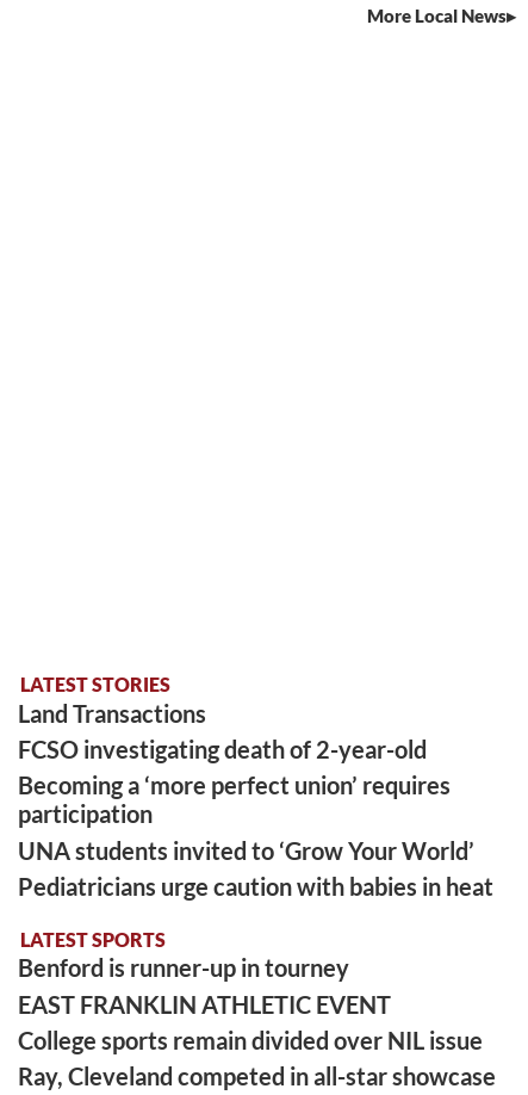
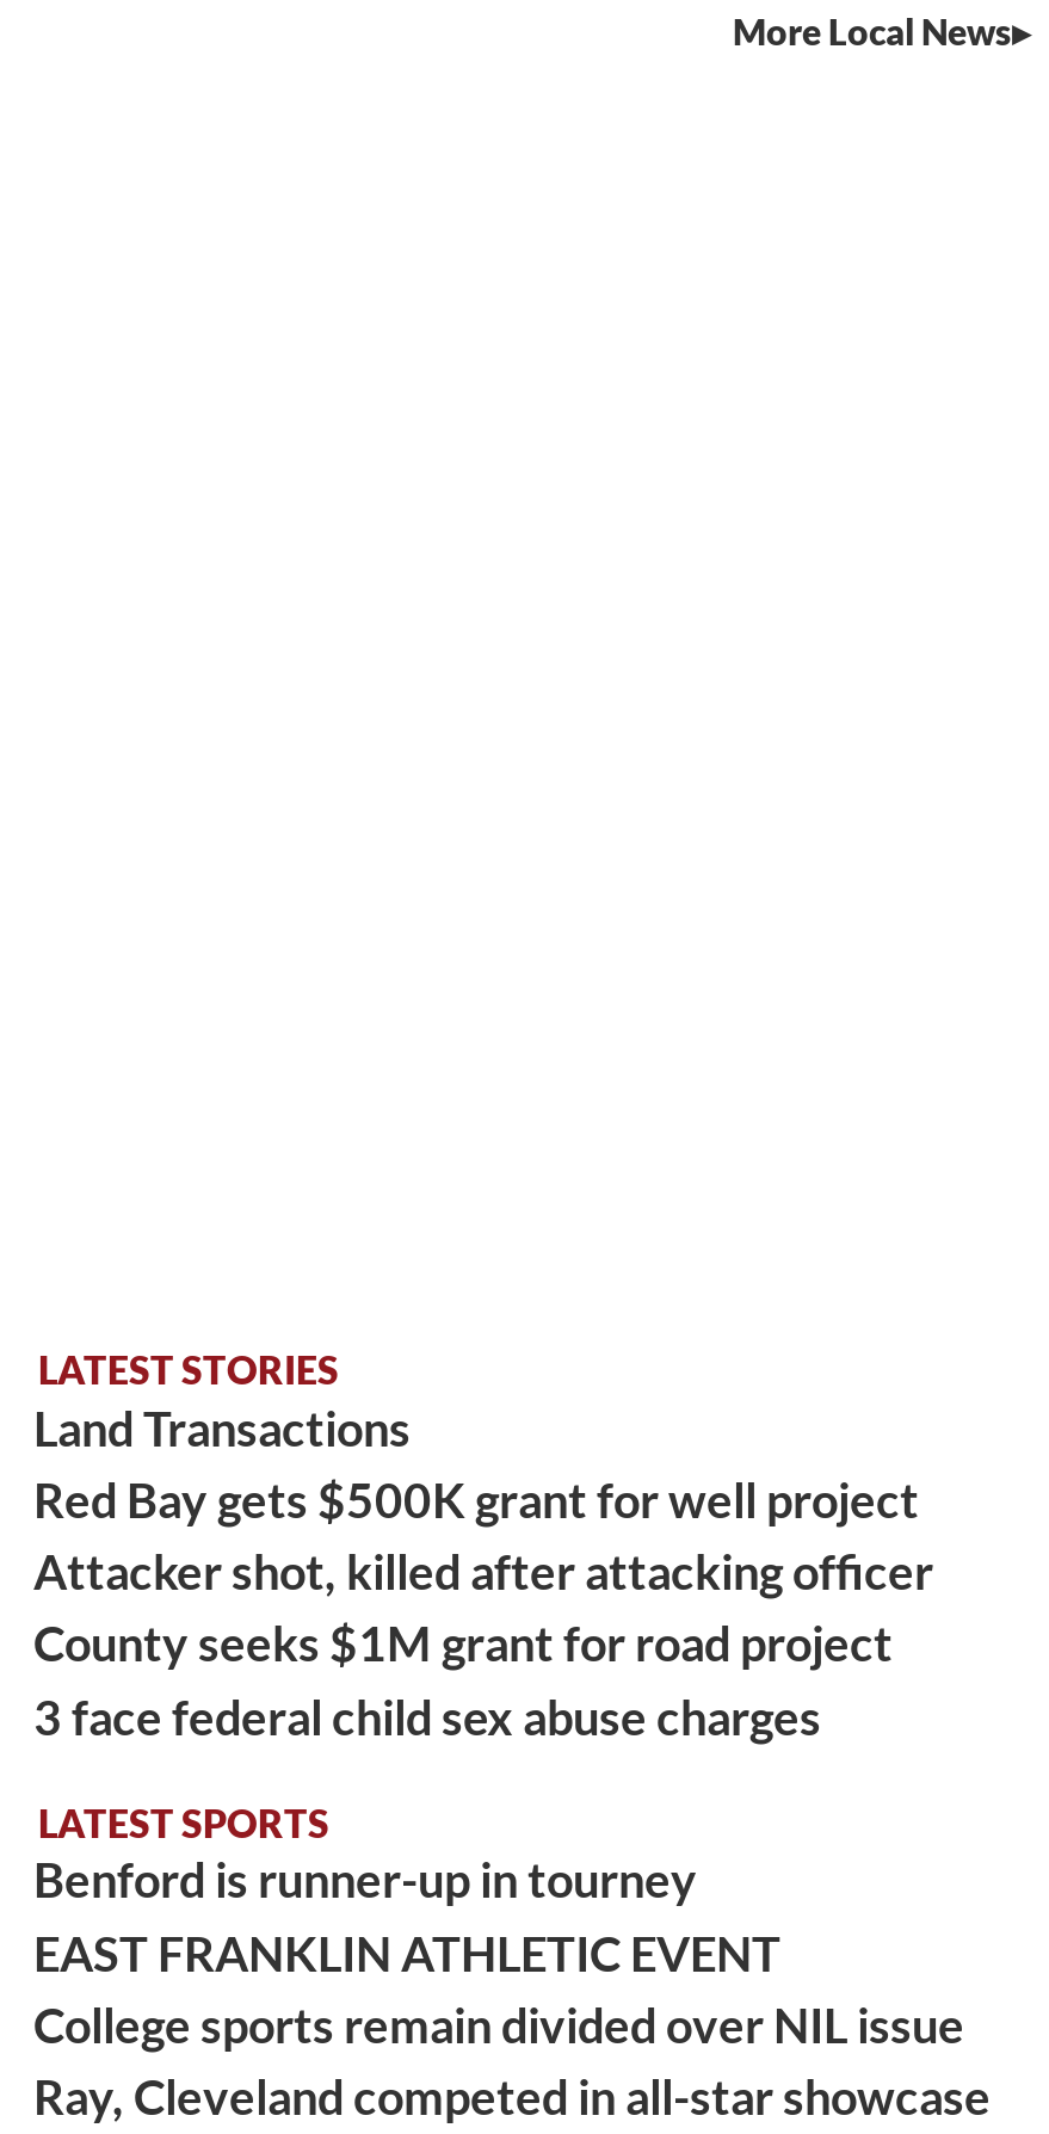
[18,735,493,900] FCSO investigating death of 2-year-old | Becoming a ‘more perfect union’ requires | participation | UNA students invited to ‘Grow Your World’ | Pediatricians urge caution with babies in heat -> [33,1471,933,1744] Red Bay gets $500K grant for well project | Attacker shot, killed after attacking officer | County seeks $1M grant for road project | 3 face federal child sex abuse charges

